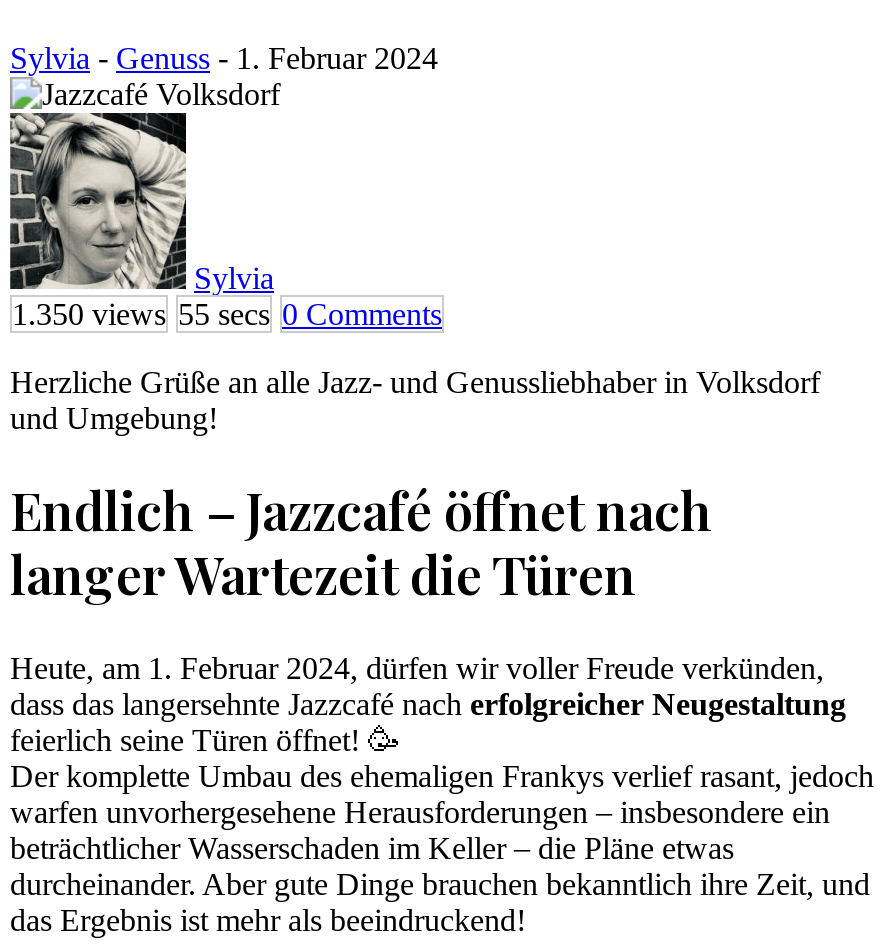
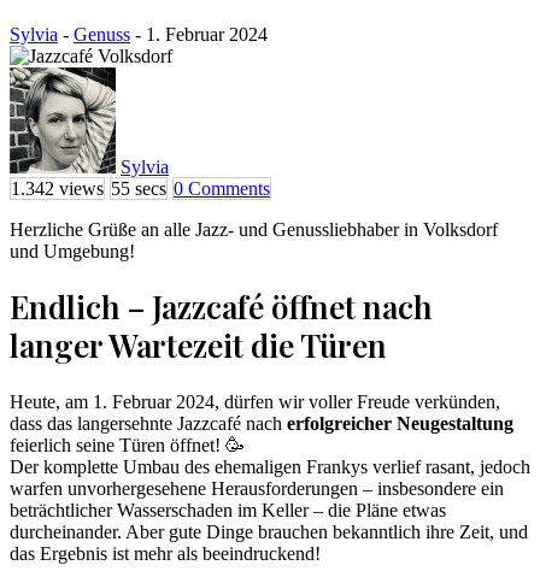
[12,296,442,330] 1.350 views 55 secs 0 Comments -> [11,178,270,198] 1.342 views 55 secs 0 Comments

